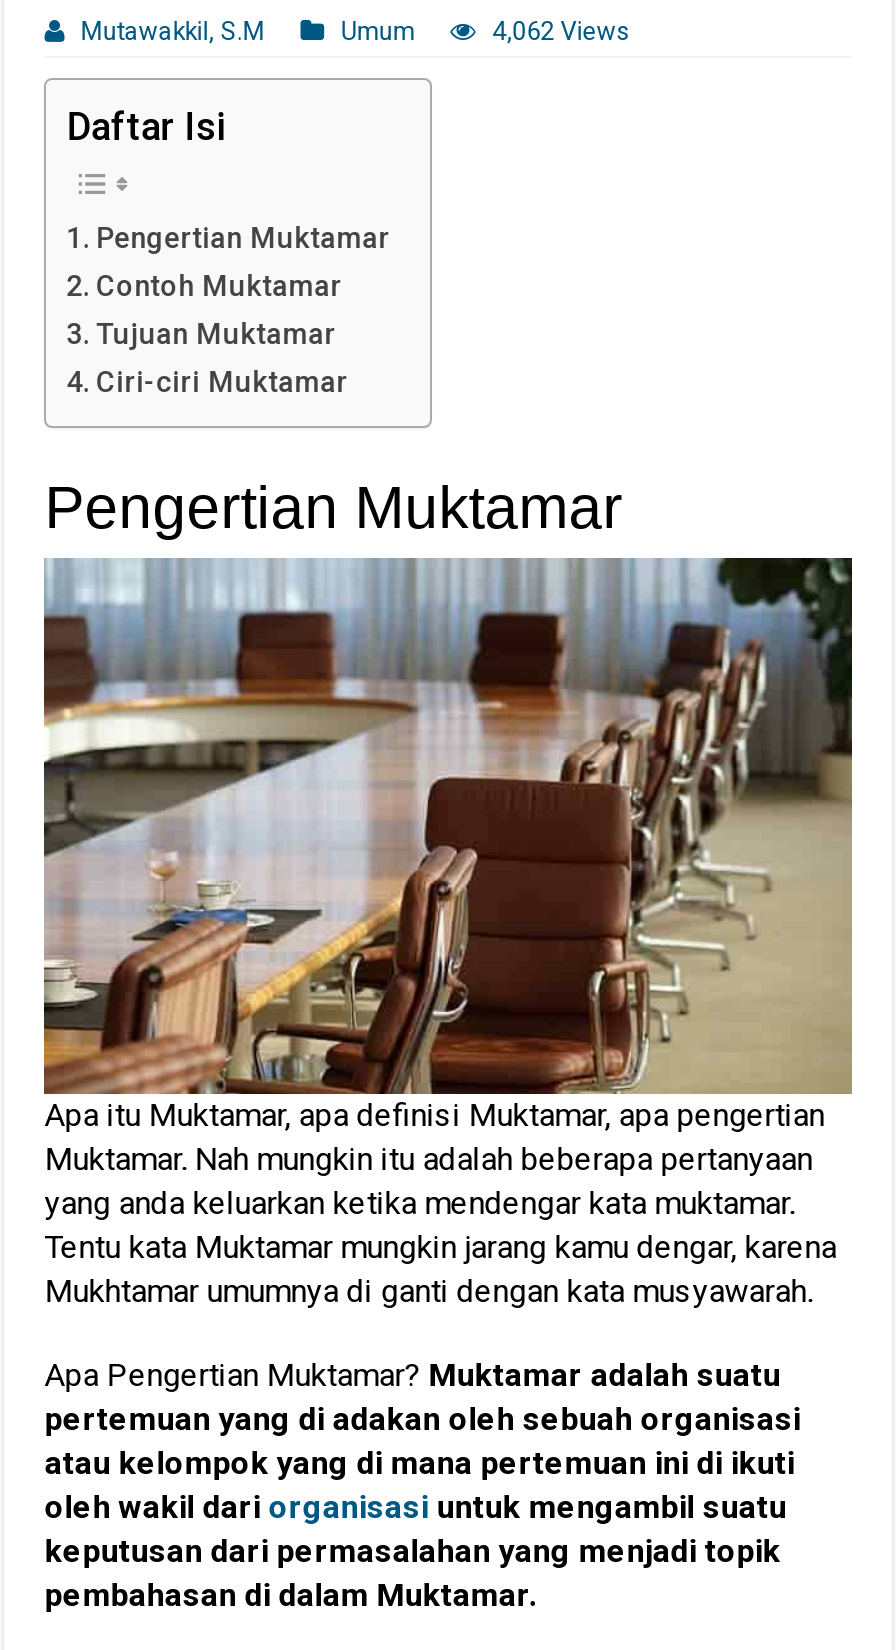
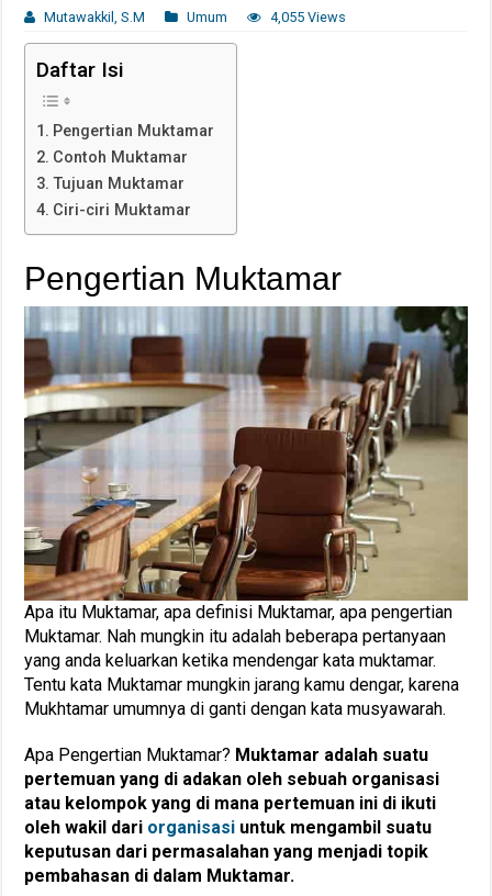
[492,16,630,46] 4,062 Views -> [270,9,346,25] 4,055 Views

